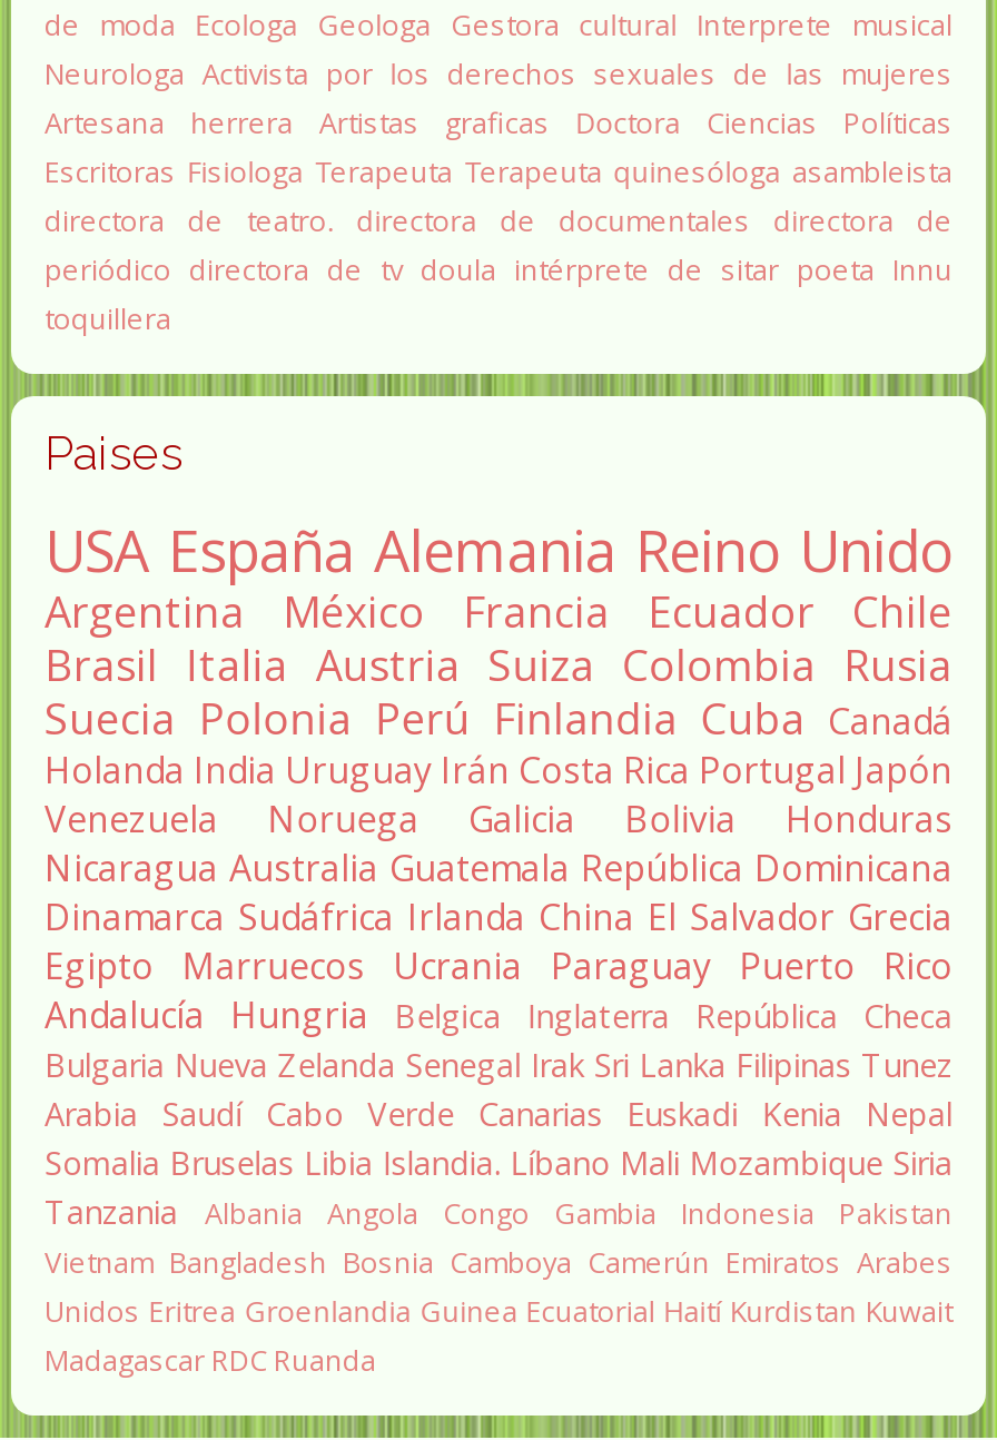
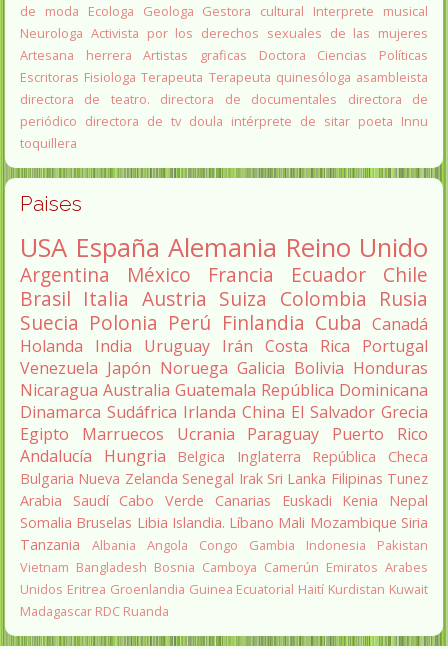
[45,746,952,844] Holanda India Uruguay Irán Costa Rica Portugal Japón | Venezuela | Noruega | Galicia | Bolivia | Honduras -> [20,335,428,379] Holanda India Uruguay Irán Costa Rica Portugal | Venezuela Japón Noruega Galicia Bolivia Honduras

